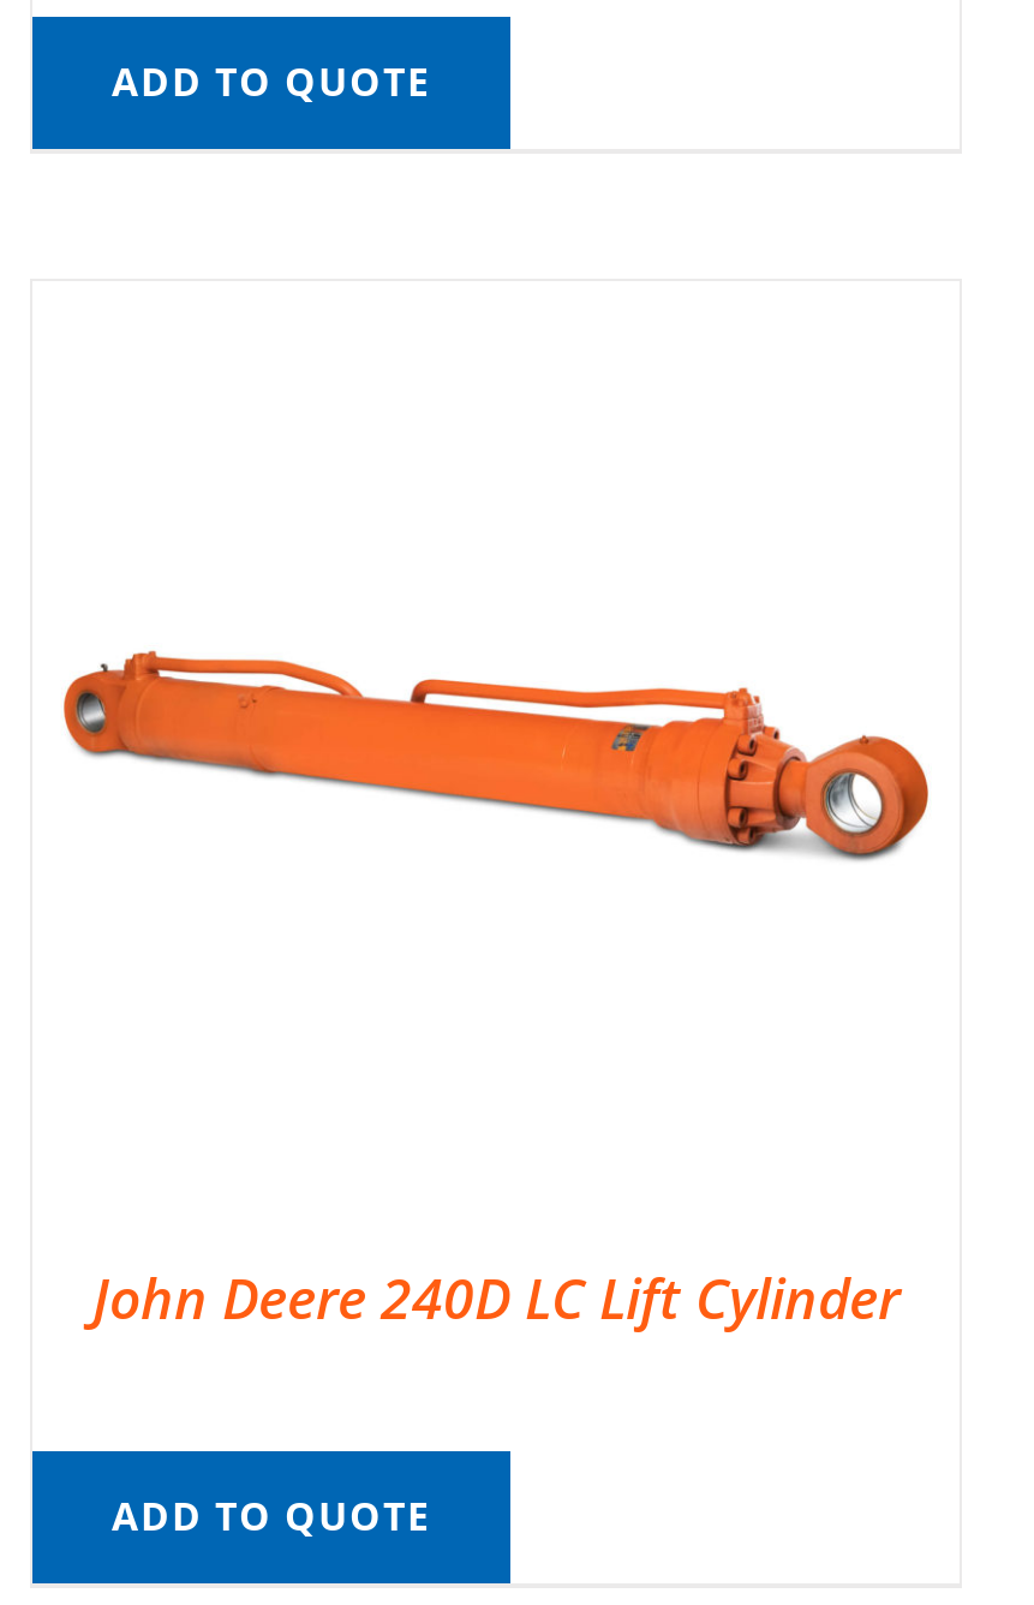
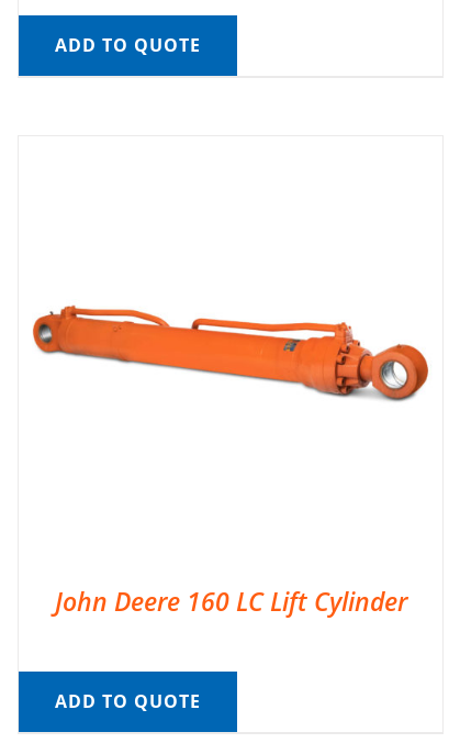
[92,1260,899,1337] John Deere 240D LC Lift Cylinder -> [54,584,407,619] John Deere 160 LC Lift Cylinder

